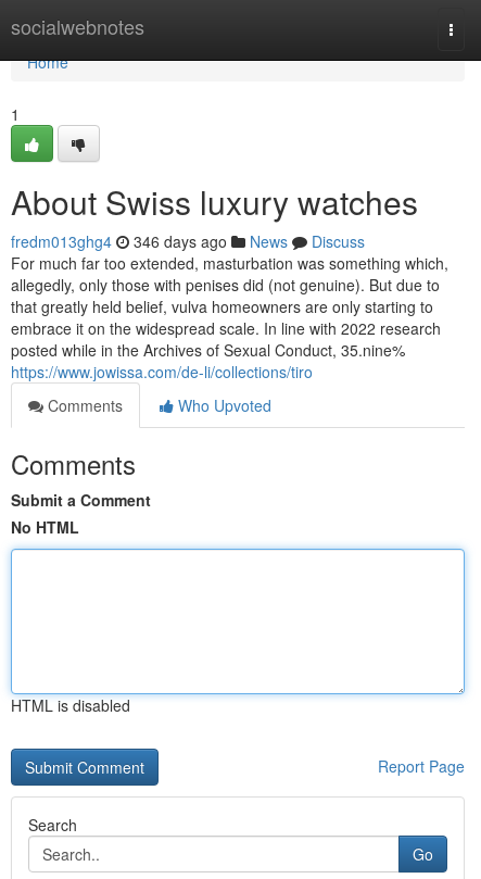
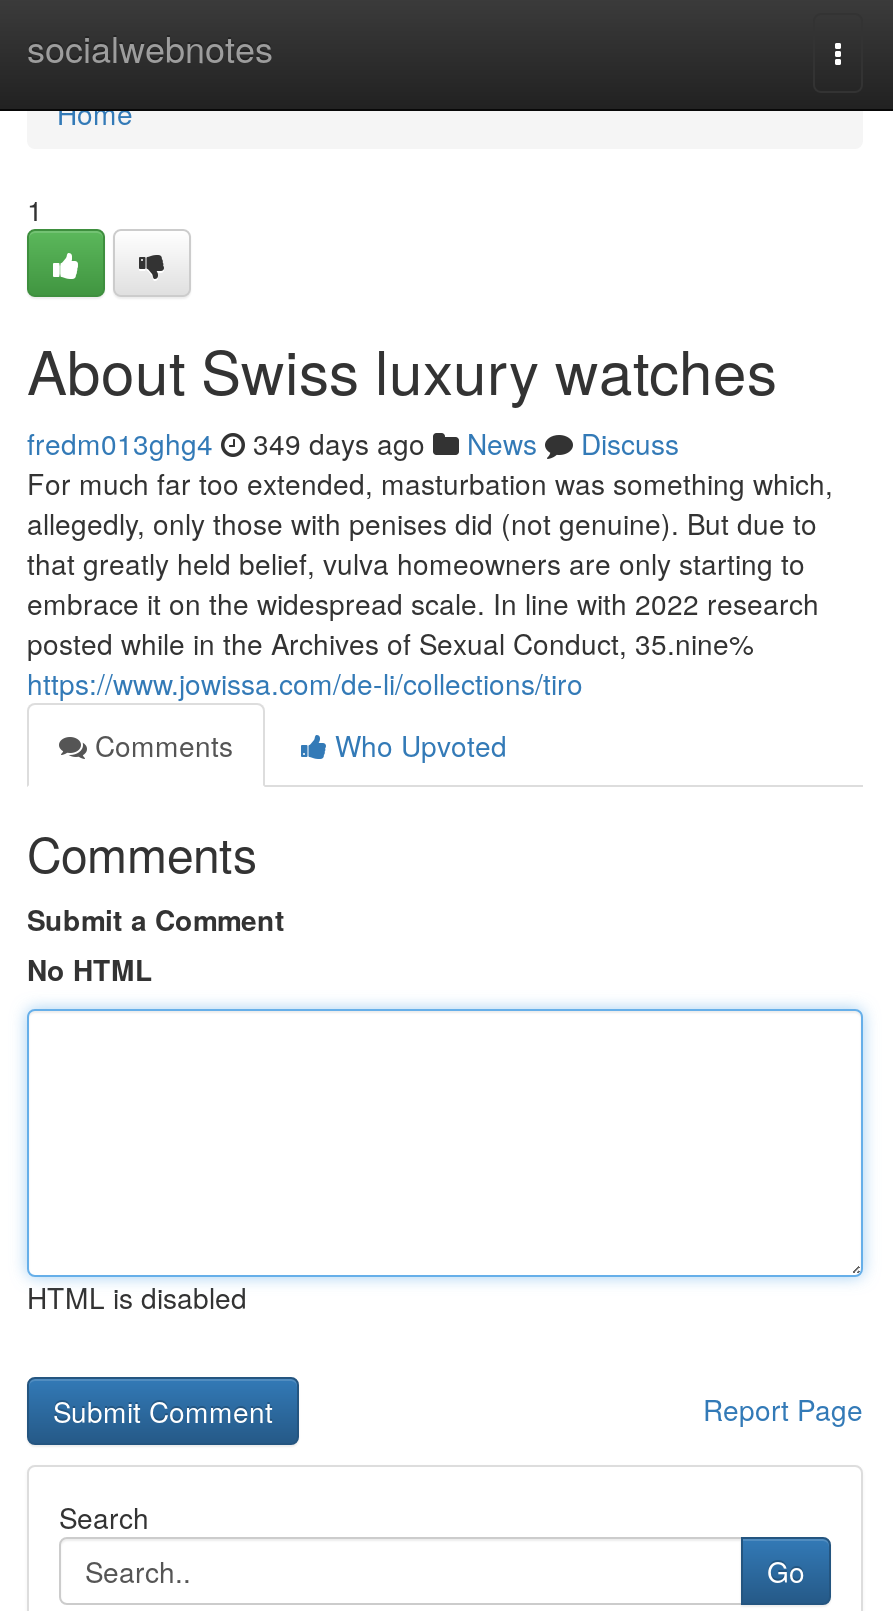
[11,230,365,252] fredm013ghg4 346 days ago News Discuss -> [27,423,679,463] fredm013ghg4 349 days ago News Discuss

